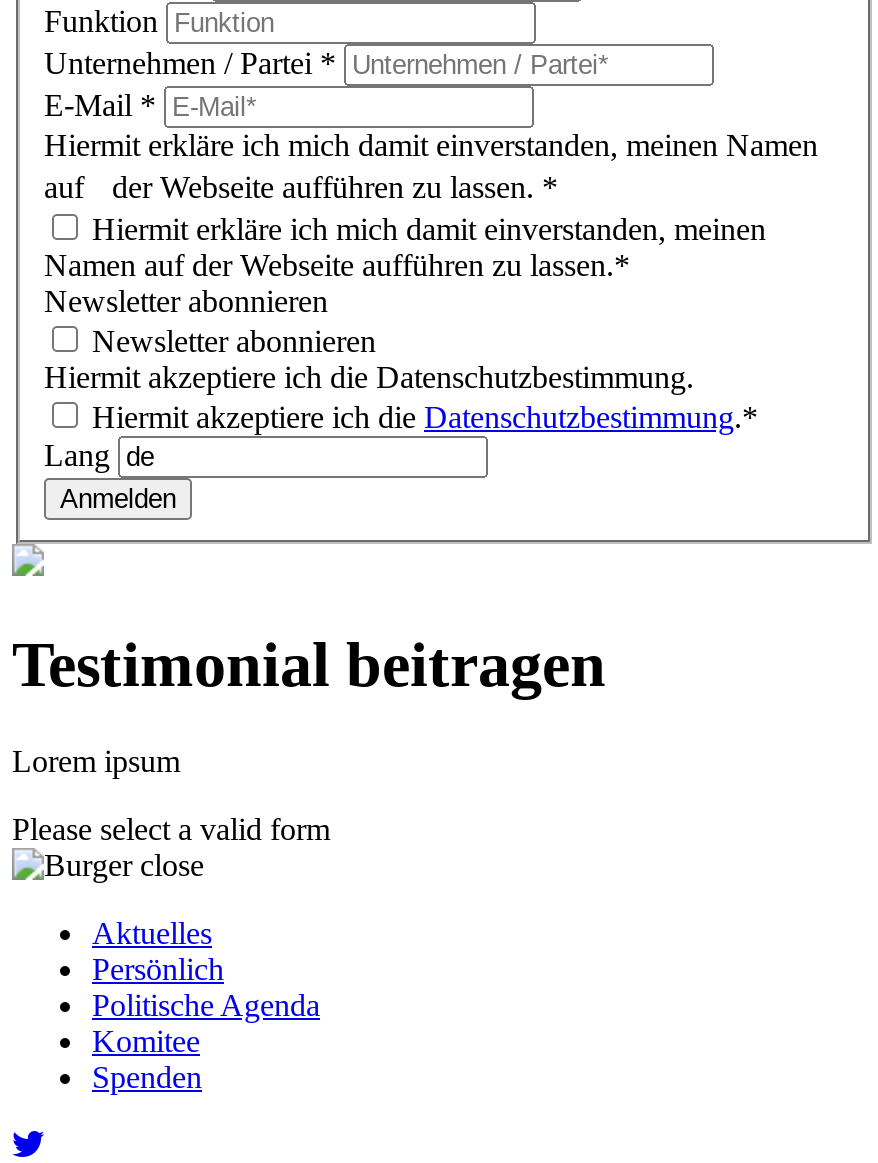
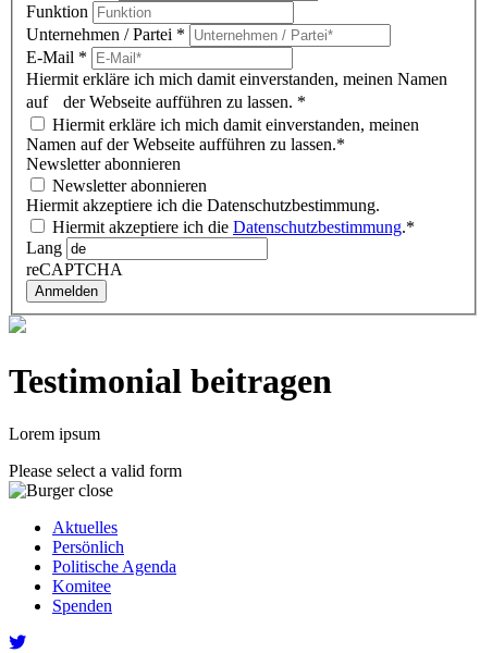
none -> [26,261,123,279] reCAPTCHA

